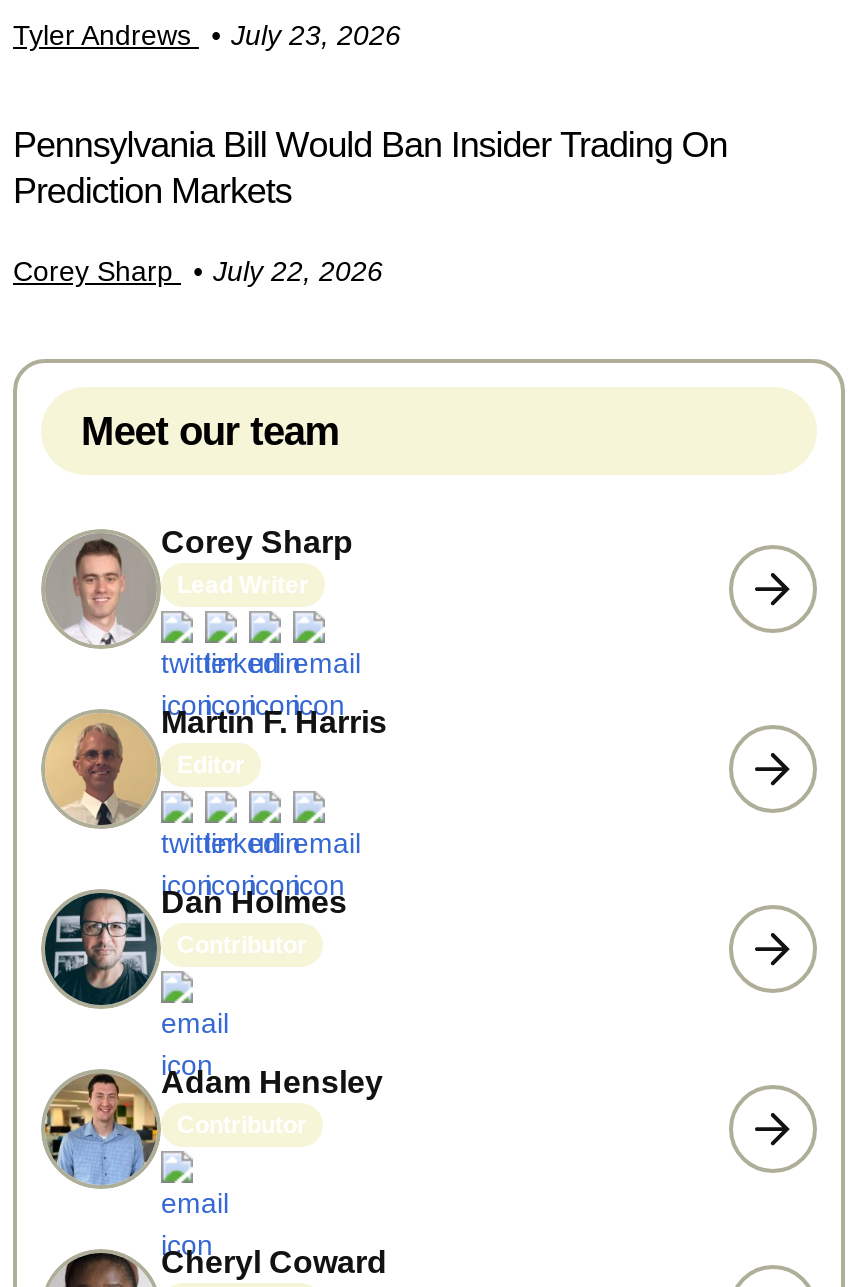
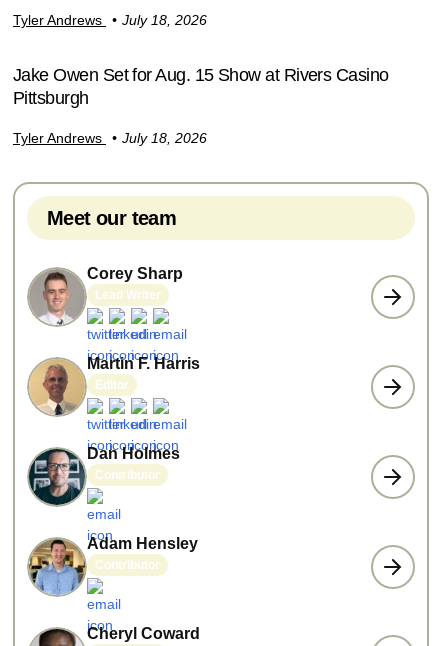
[13,19,401,51] Tyler Andrews July 23, 2026 -> [13,12,207,28] Tyler Andrews July 18, 2026
[13,125,727,211] Pennsylvania Bill Would Ban Insider Trading On | Prediction Markets -> [13,65,389,108] Jake Owen Set for Aug. 15 Show at Rivers Casino | Pittsburgh
[13,255,383,287] Corey Sharp | July 22, 2026 -> [13,130,207,146] Tyler Andrews | July 18, 2026

